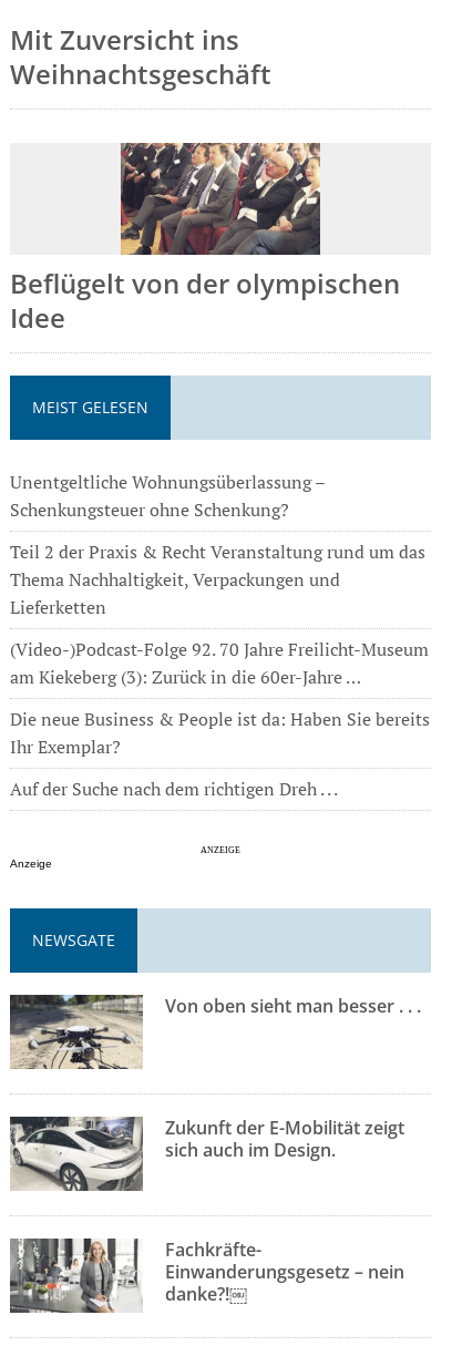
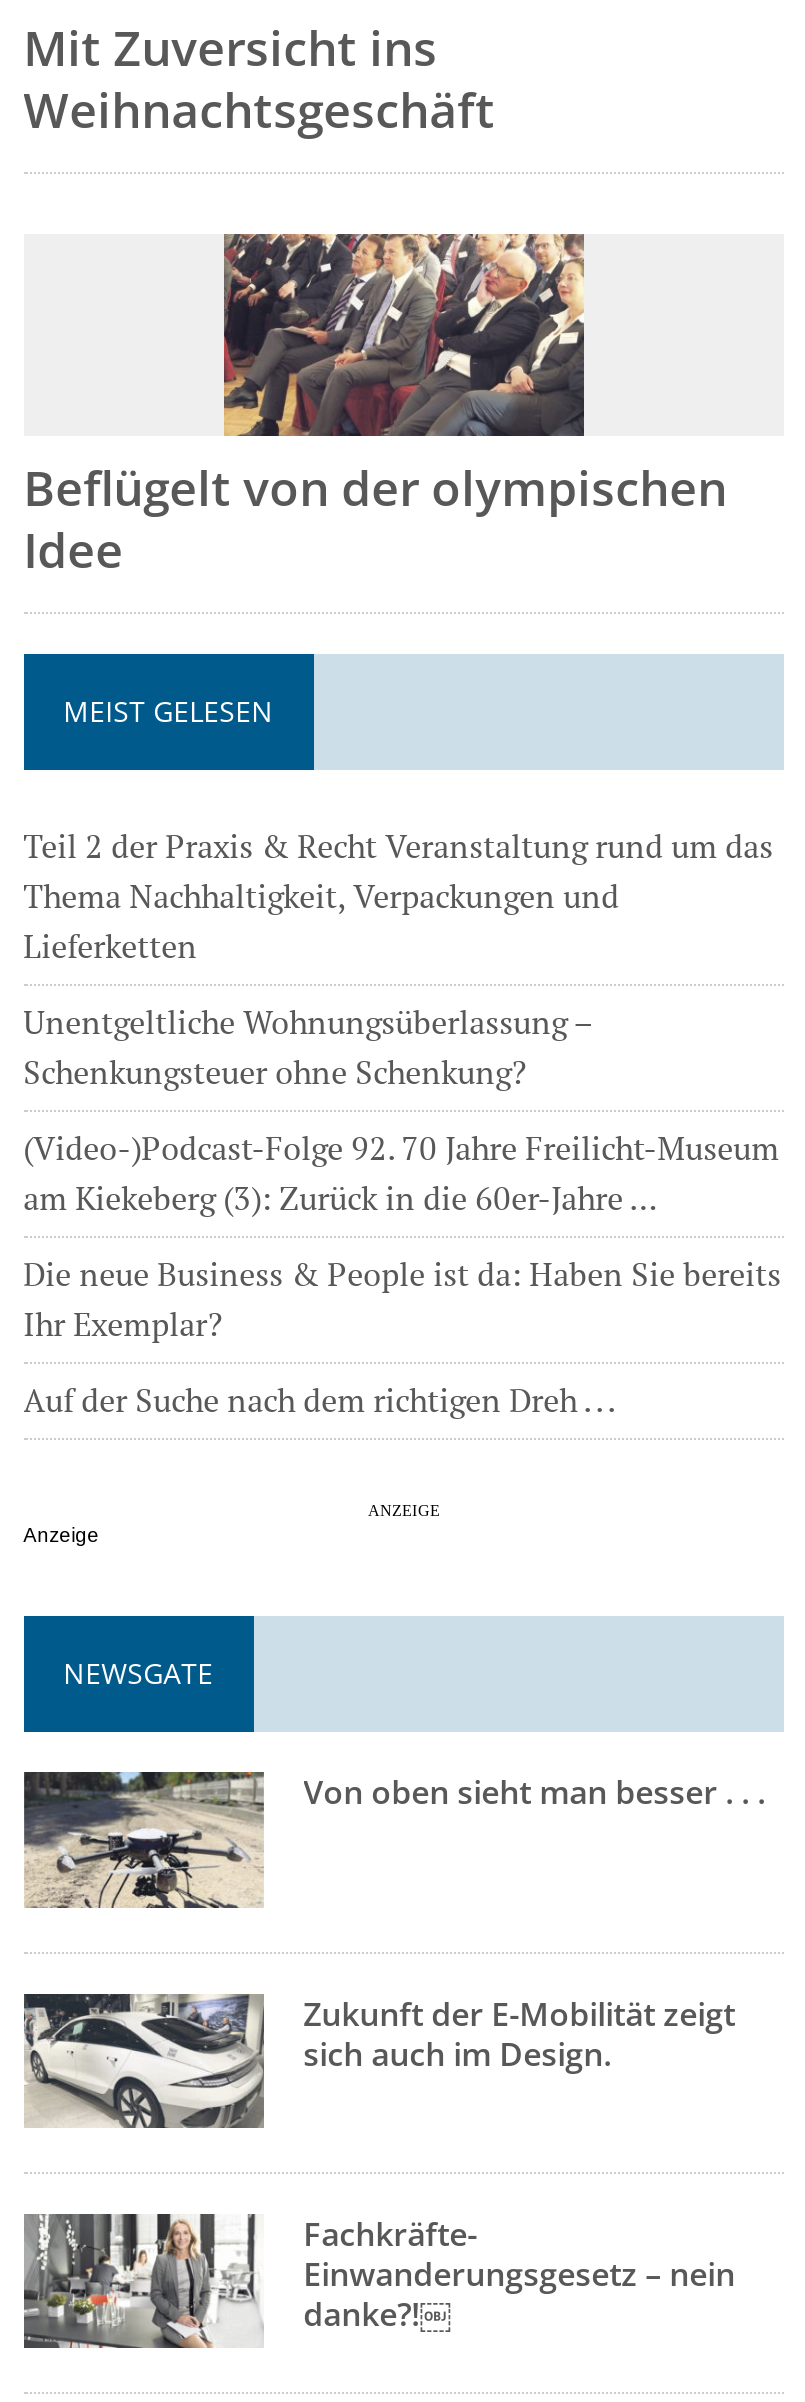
moved [10,470,324,522] -> [23,1000,591,1094]: Unentgeltliche Wohnungsüberlassung – | Schenkungsteuer ohne Schenkung?
moved [10,540,425,619] -> [23,824,773,968]: Teil 2 der Praxis & Recht Veranstaltung rund um das | Thema Nachhaltigkeit, Verpackungen und | Lieferketten

